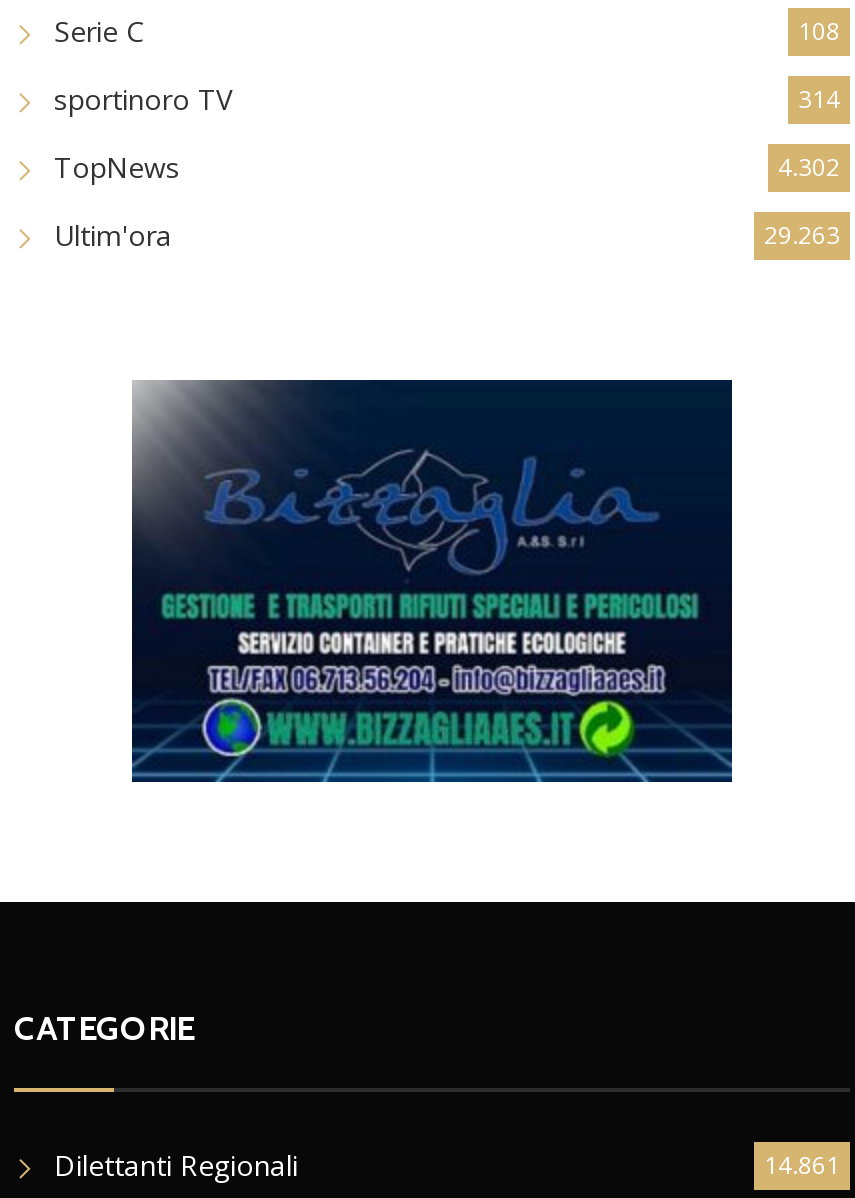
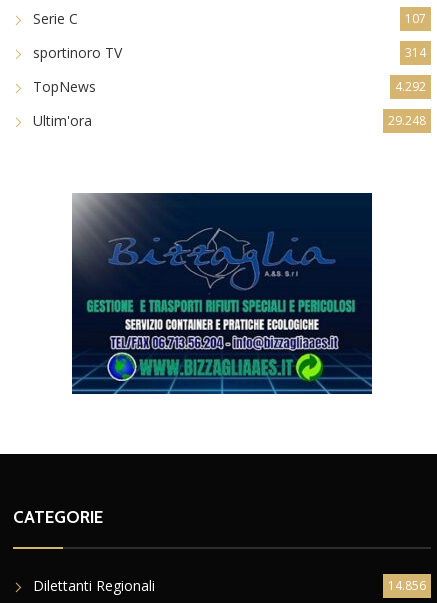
[798,15,840,49] 108 -> [405,10,426,27] 107
[778,151,840,185] 4.302 -> [395,78,426,95] 4.292
[764,219,840,253] 29.263 -> [388,112,426,129] 29.248
[764,1149,840,1183] 14.861 -> [388,577,426,594] 14.856

